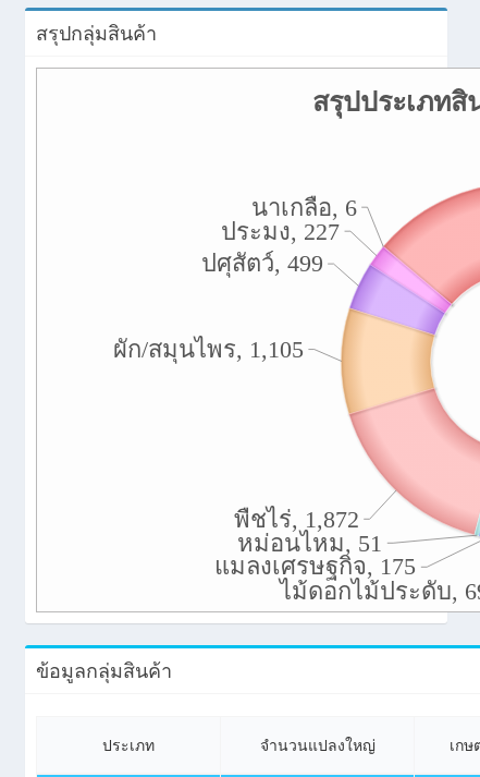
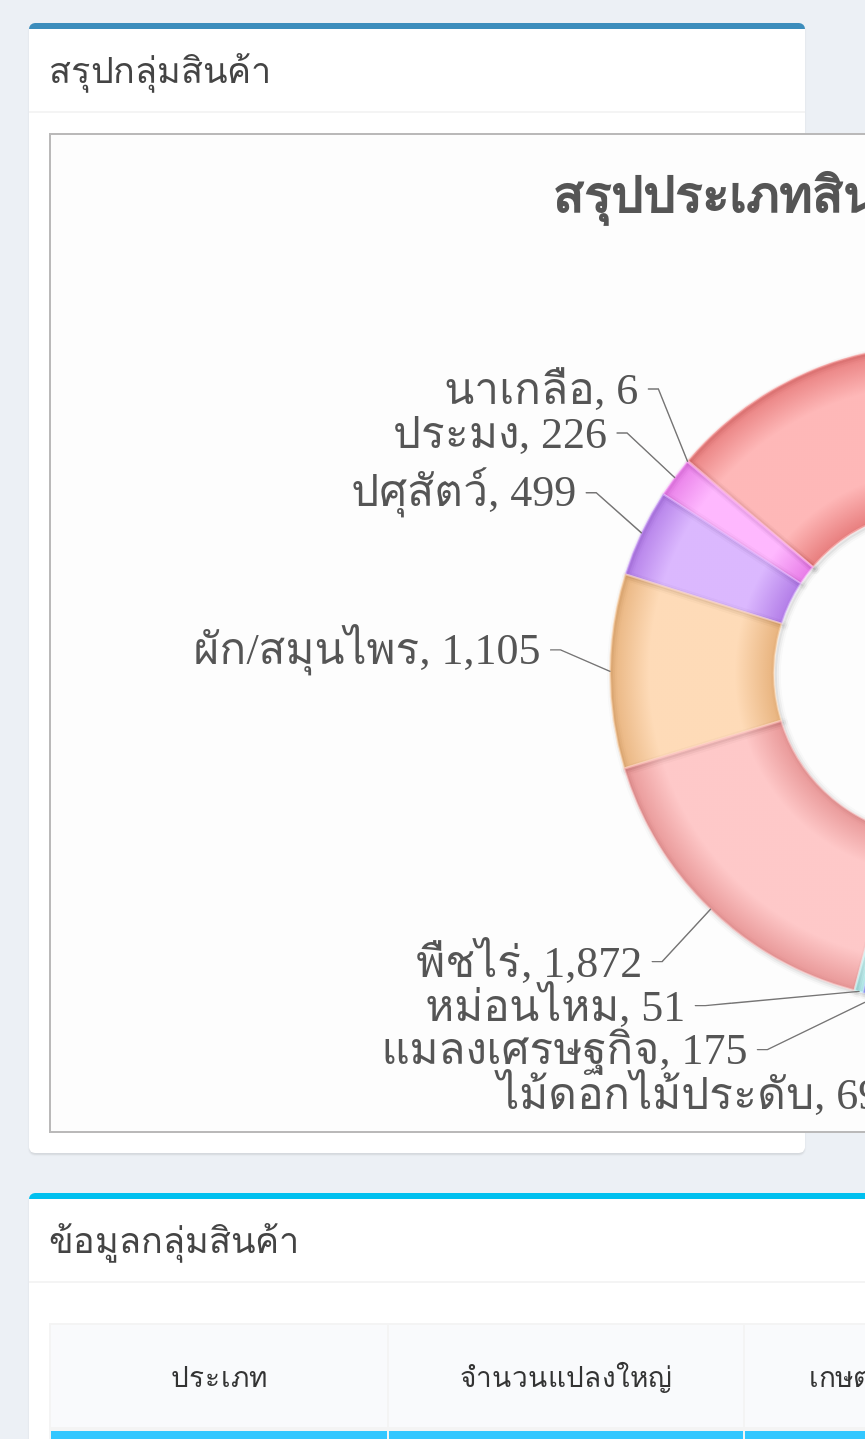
[221,218,339,245] ประมง, 227 -> [393,409,607,458] ประมง, 226

